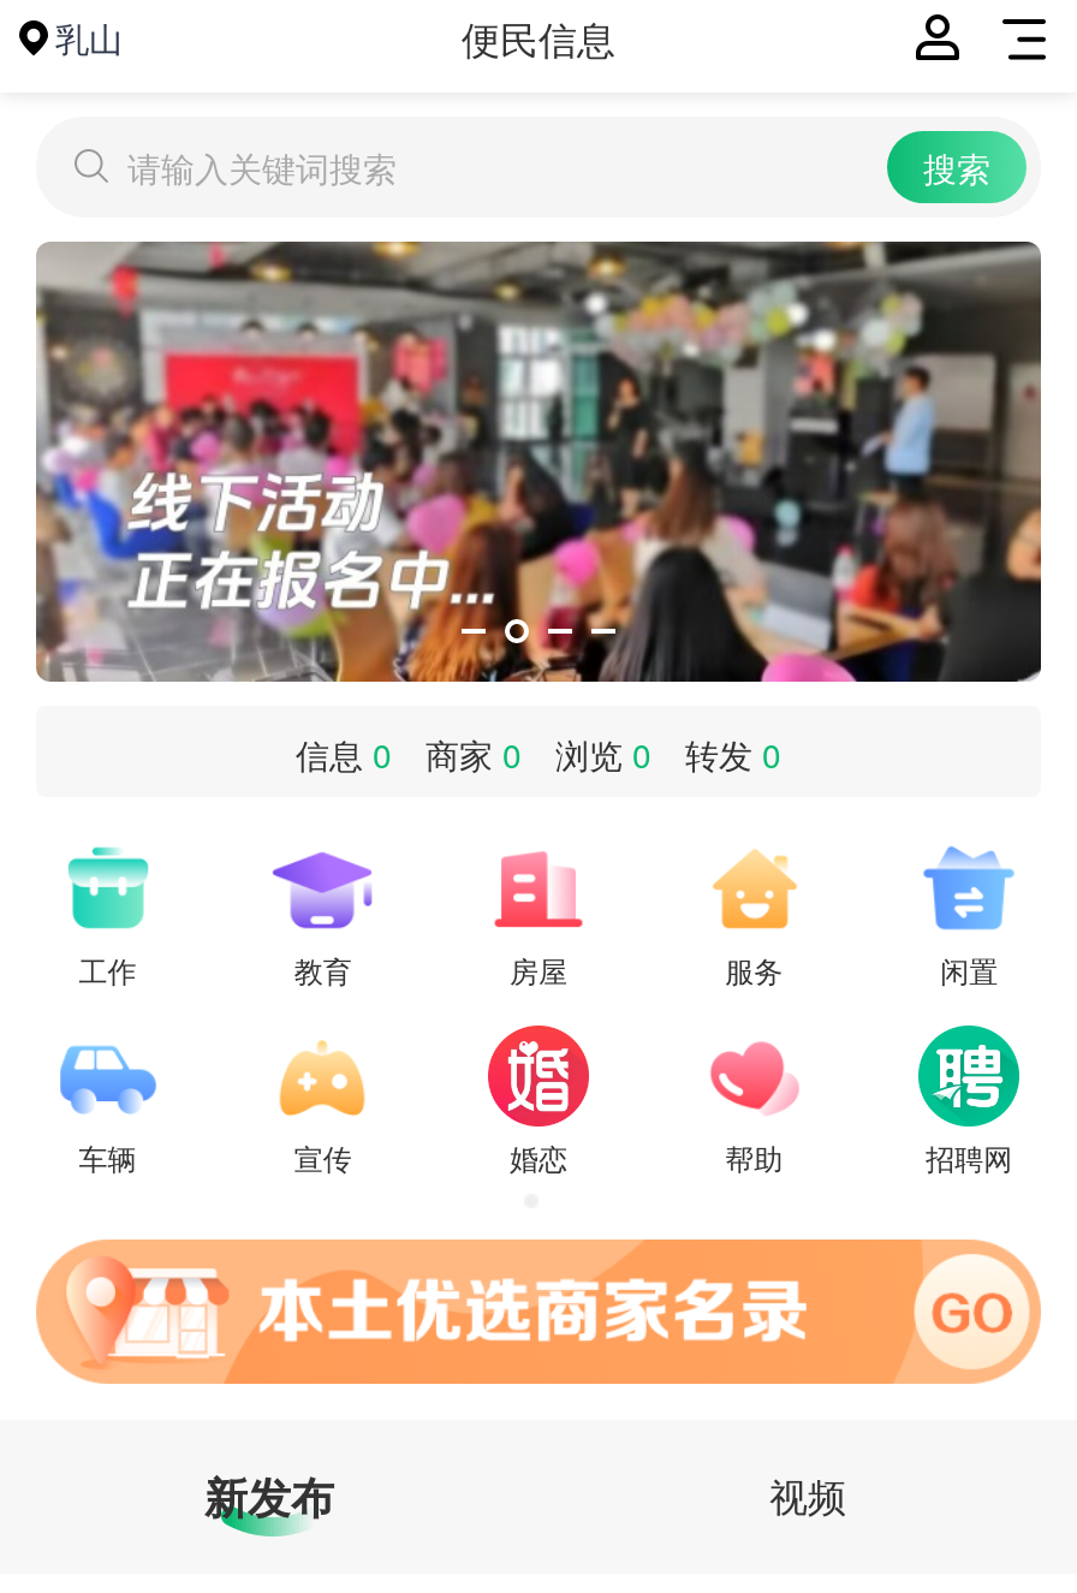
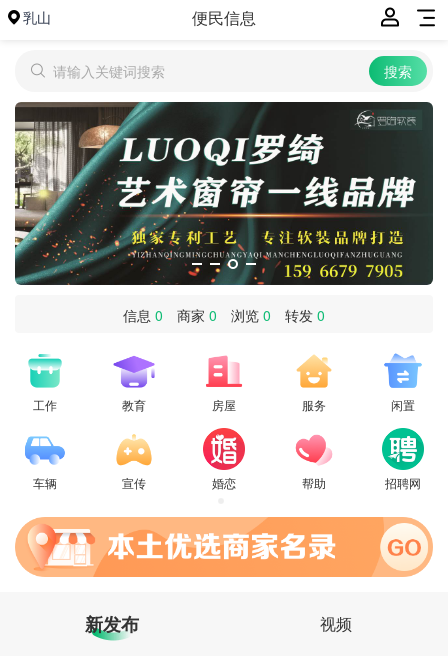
[34,239,1043,684] [image] -> [14,101,434,286] [image]

